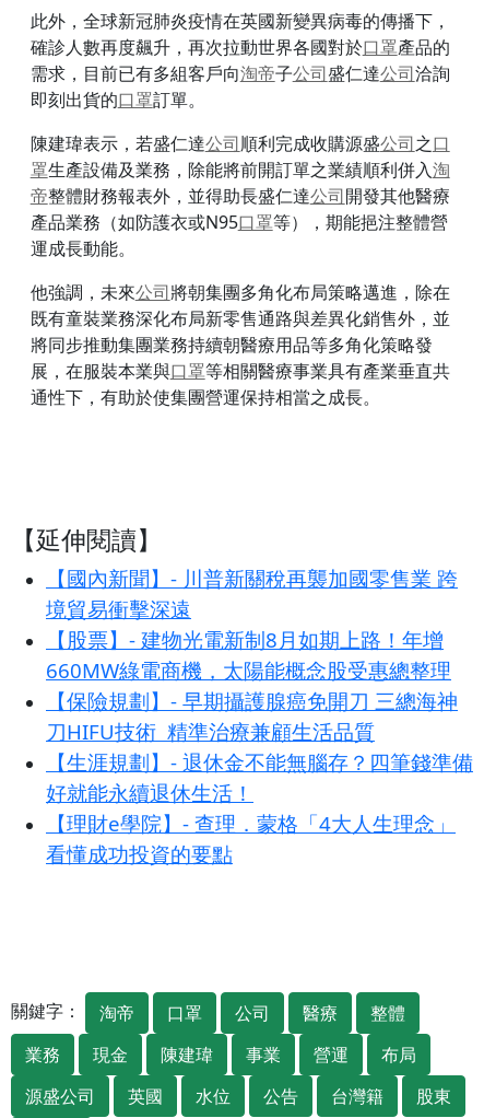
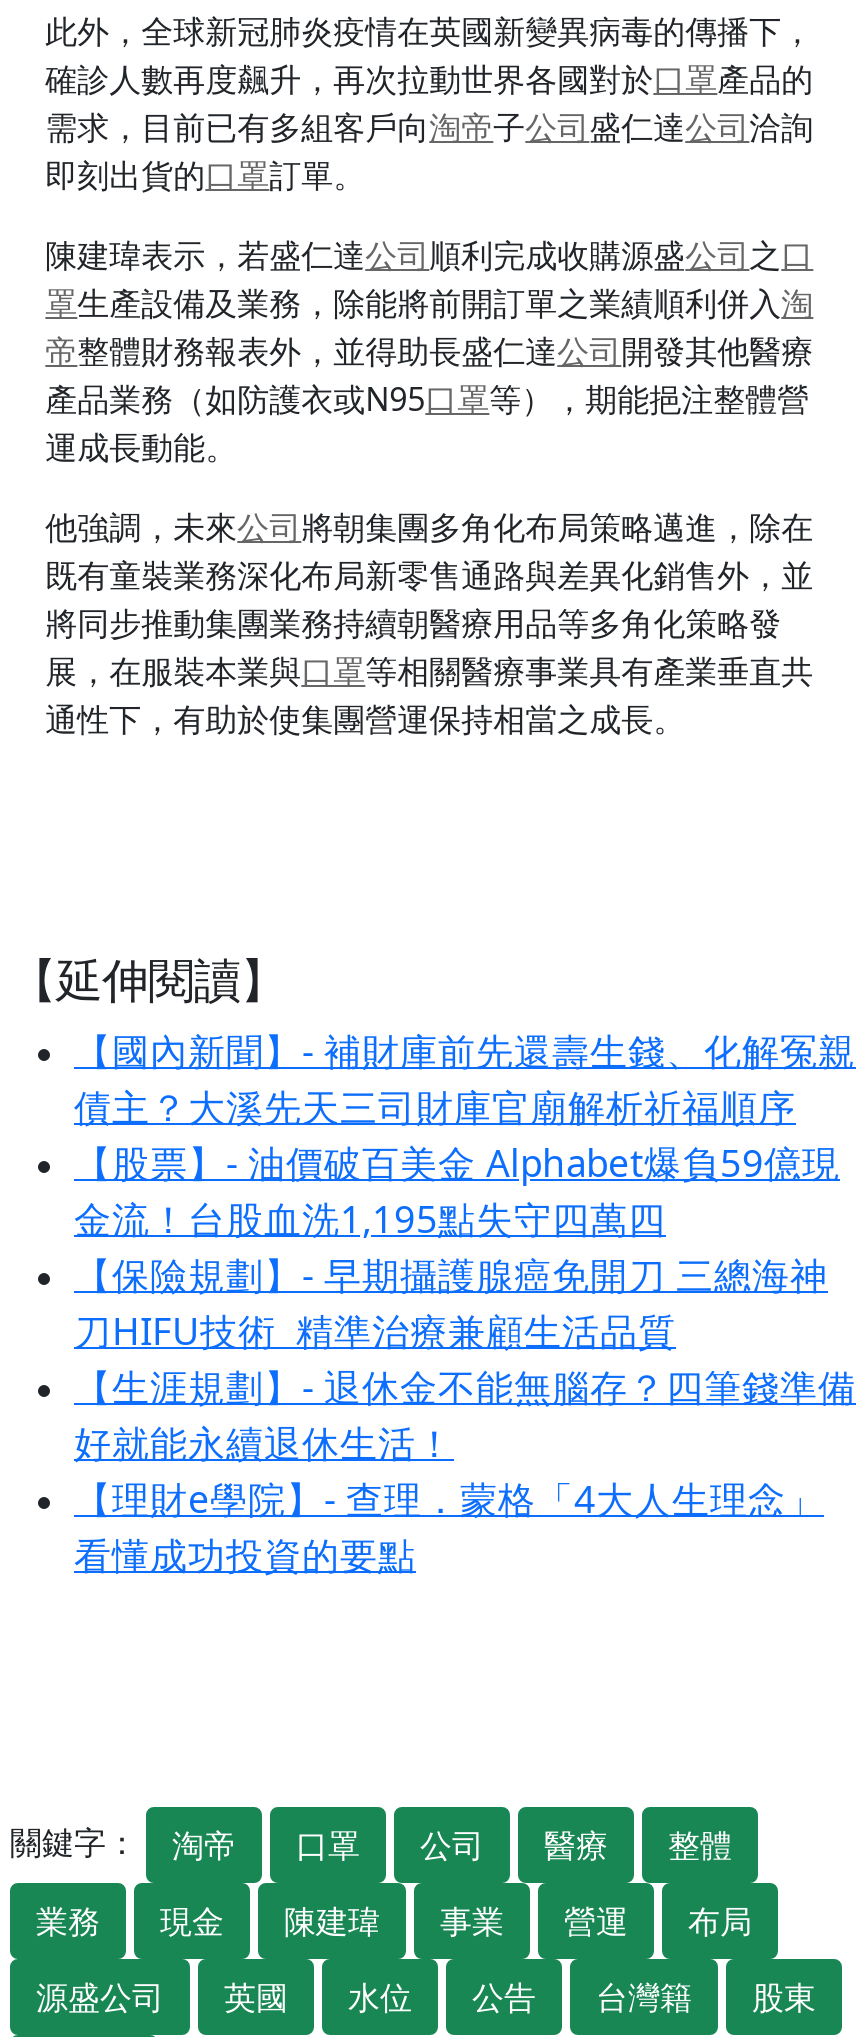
[46,565,458,684] 【國內新聞】- 川普新關稅再襲加國零售業 跨 | 境貿易衝擊深遠 | 【股票】- 建物光電新制8月如期上路！年增 | 660MW綠電商機，太陽能概念股受惠總整理 -> [74,1026,856,1244] 【國內新聞】- 補財庫前先還壽生錢、化解冤親 | 債主？大溪先天三司財庫官廟解析祈福順序 | 【股票】- 油價破百美金 Alphabet爆負59億現 | 金流！台股血洗1,195點失守四萬四

